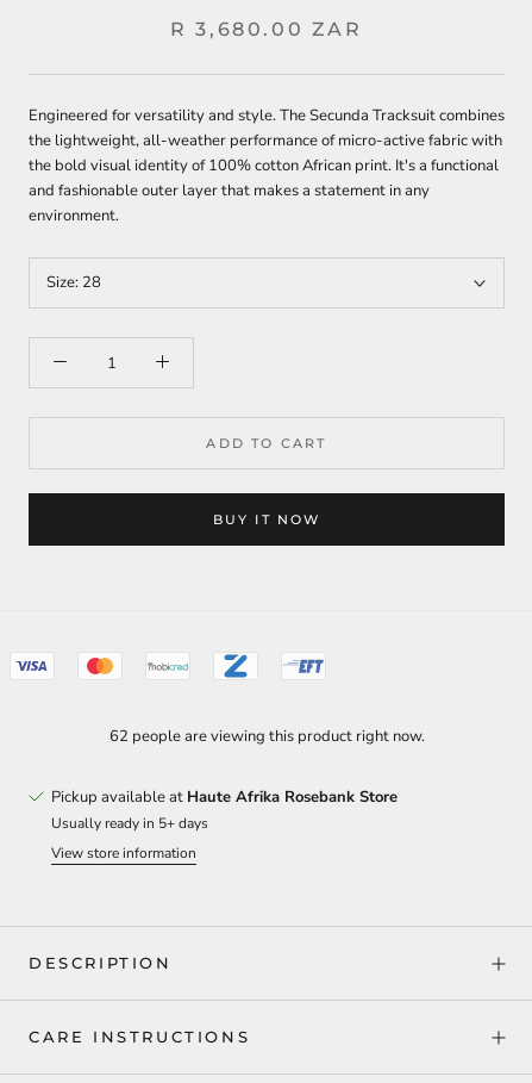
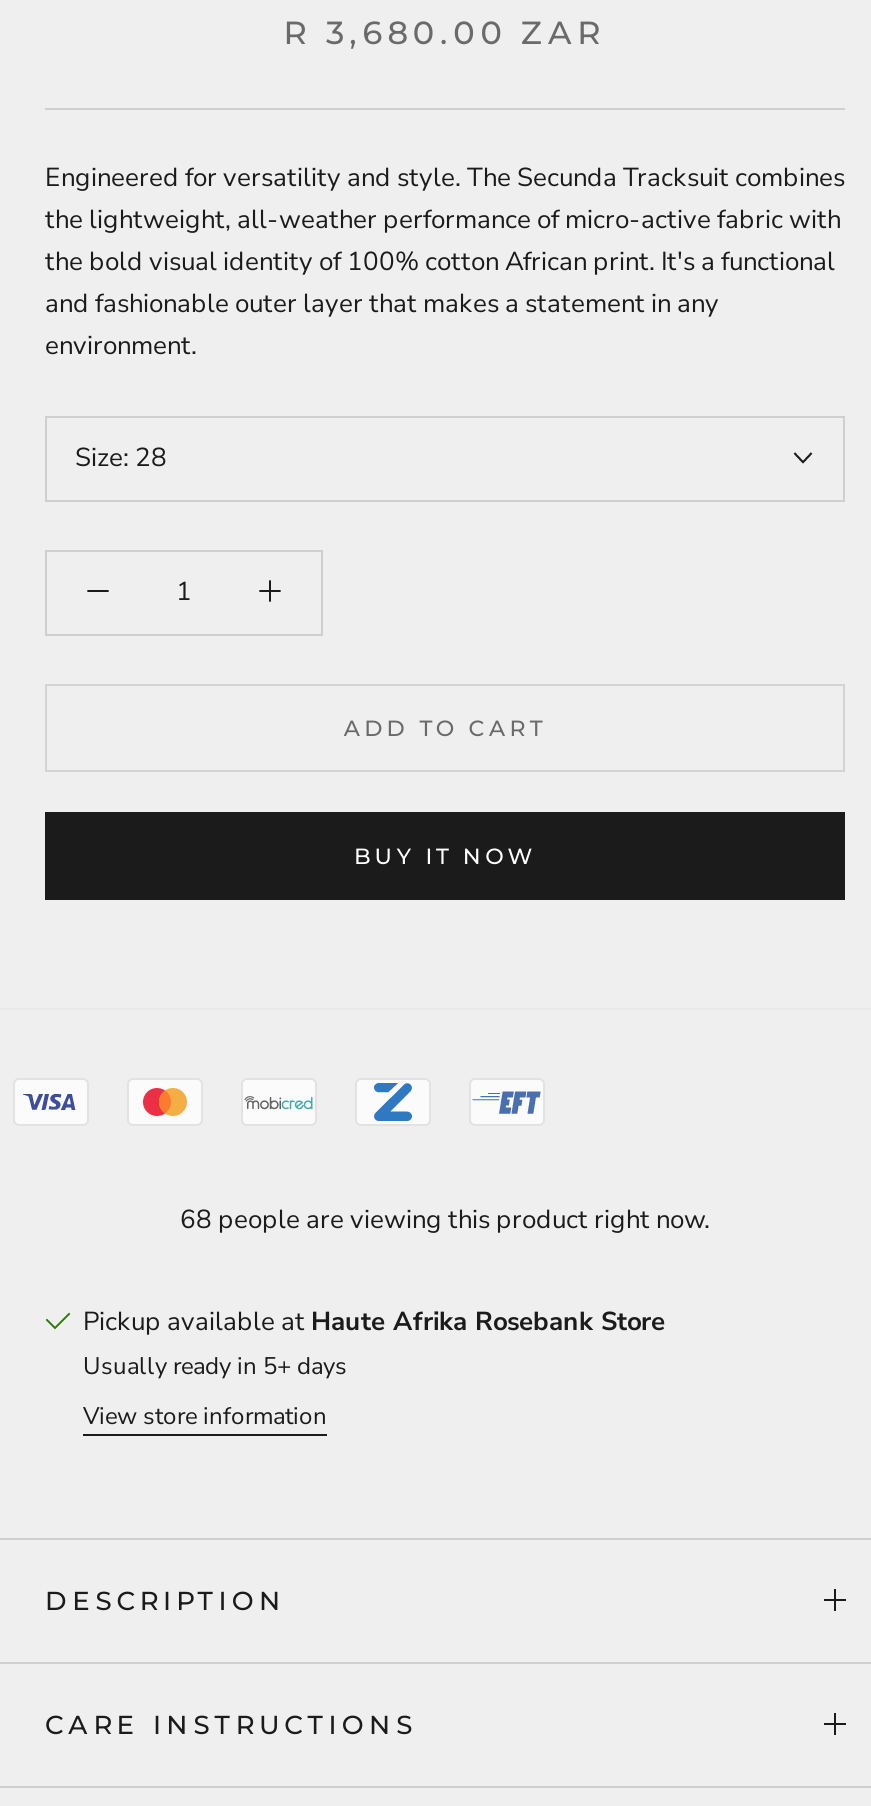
[109,726,424,747] 62 people are viewing this product right now. -> [180,1202,710,1238] 68 people are viewing this product right now.

